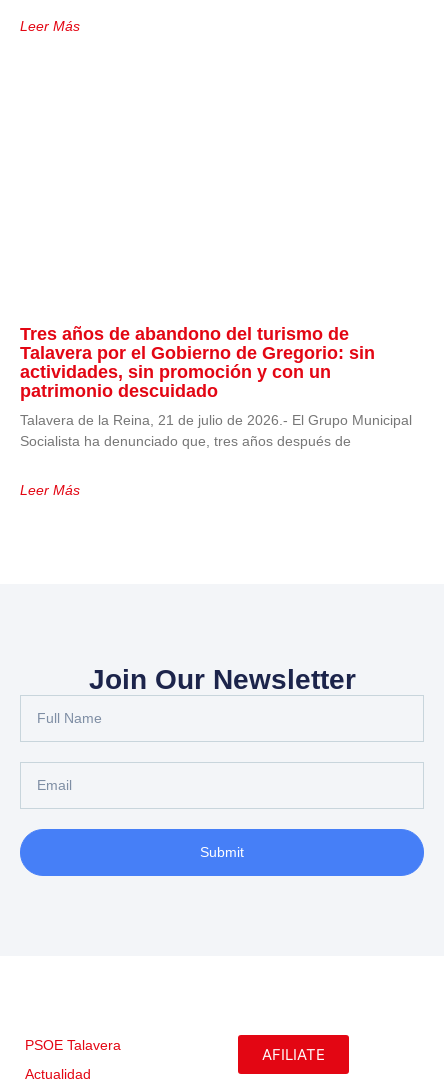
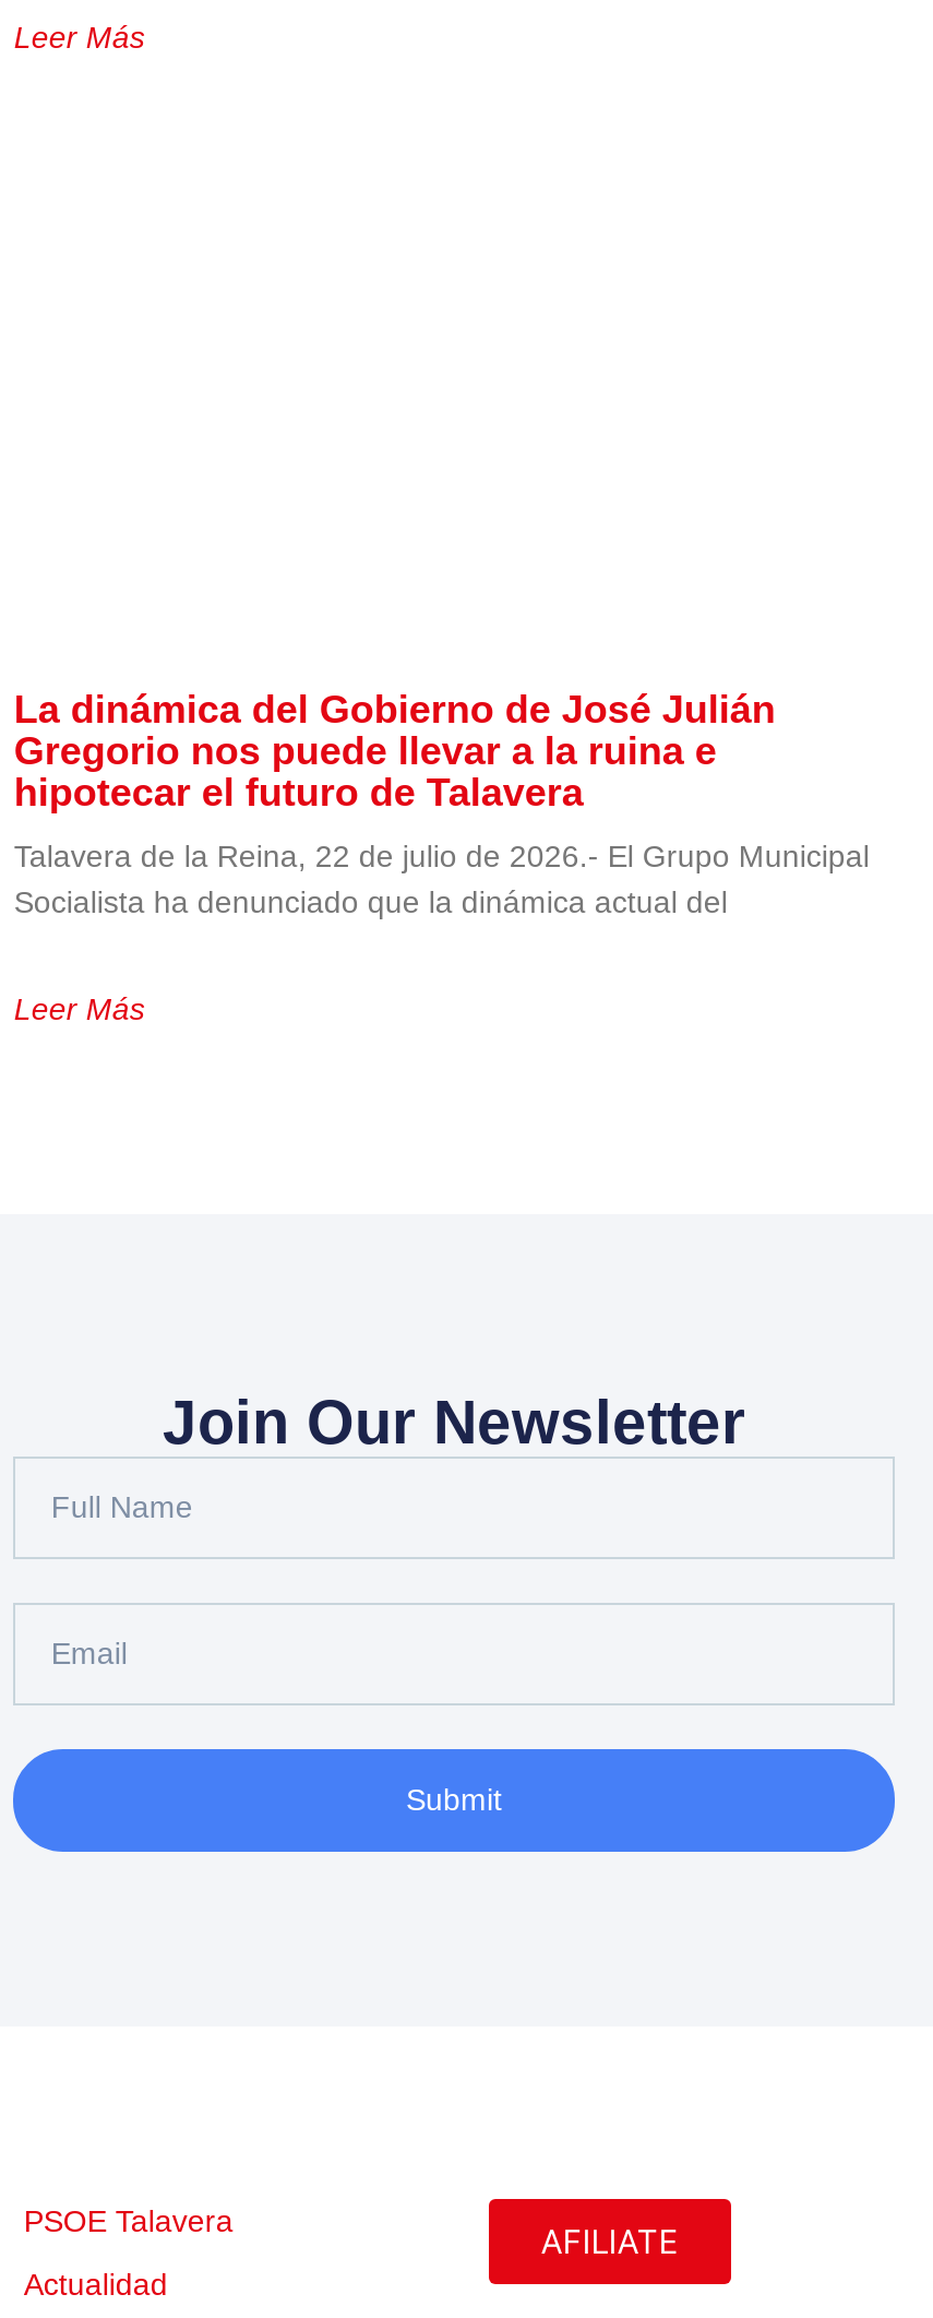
[20,324,375,401] Tres años de abandono del turismo de | Talavera por el Gobierno de Gregorio: sin | actividades, sin promoción y con un | patrimonio descuidado -> [14,687,776,814] La dinámica del Gobierno de José Julián | Gregorio nos puede llevar a la ruina e | hipotecar el futuro de Talavera
[20,412,412,449] Talavera de la Reina, 21 de julio de 2026.- El Grupo Municipal | Socialista ha denunciado que, tres años después de -> [14,838,869,919] Talavera de la Reina, 22 de julio de 2026.- El Grupo Municipal | Socialista ha denunciado que la dinámica actual del

